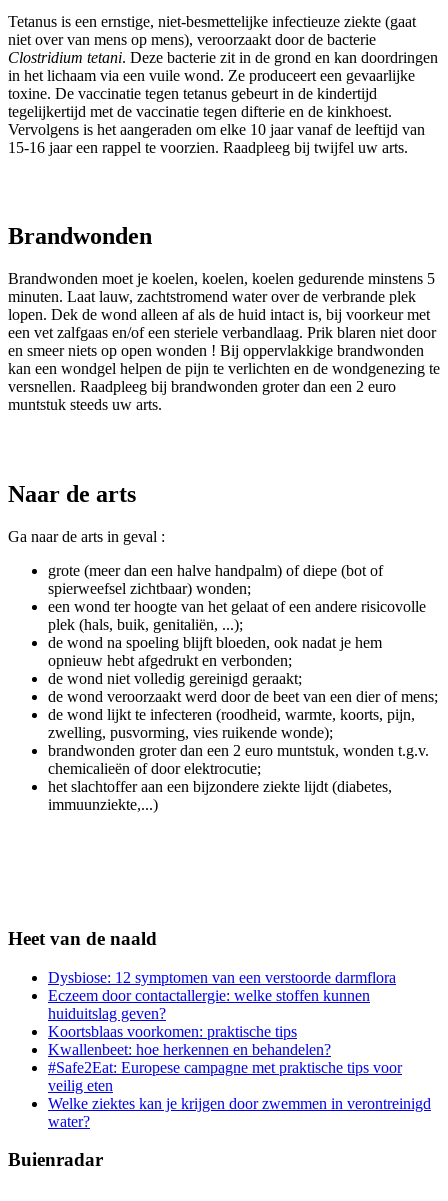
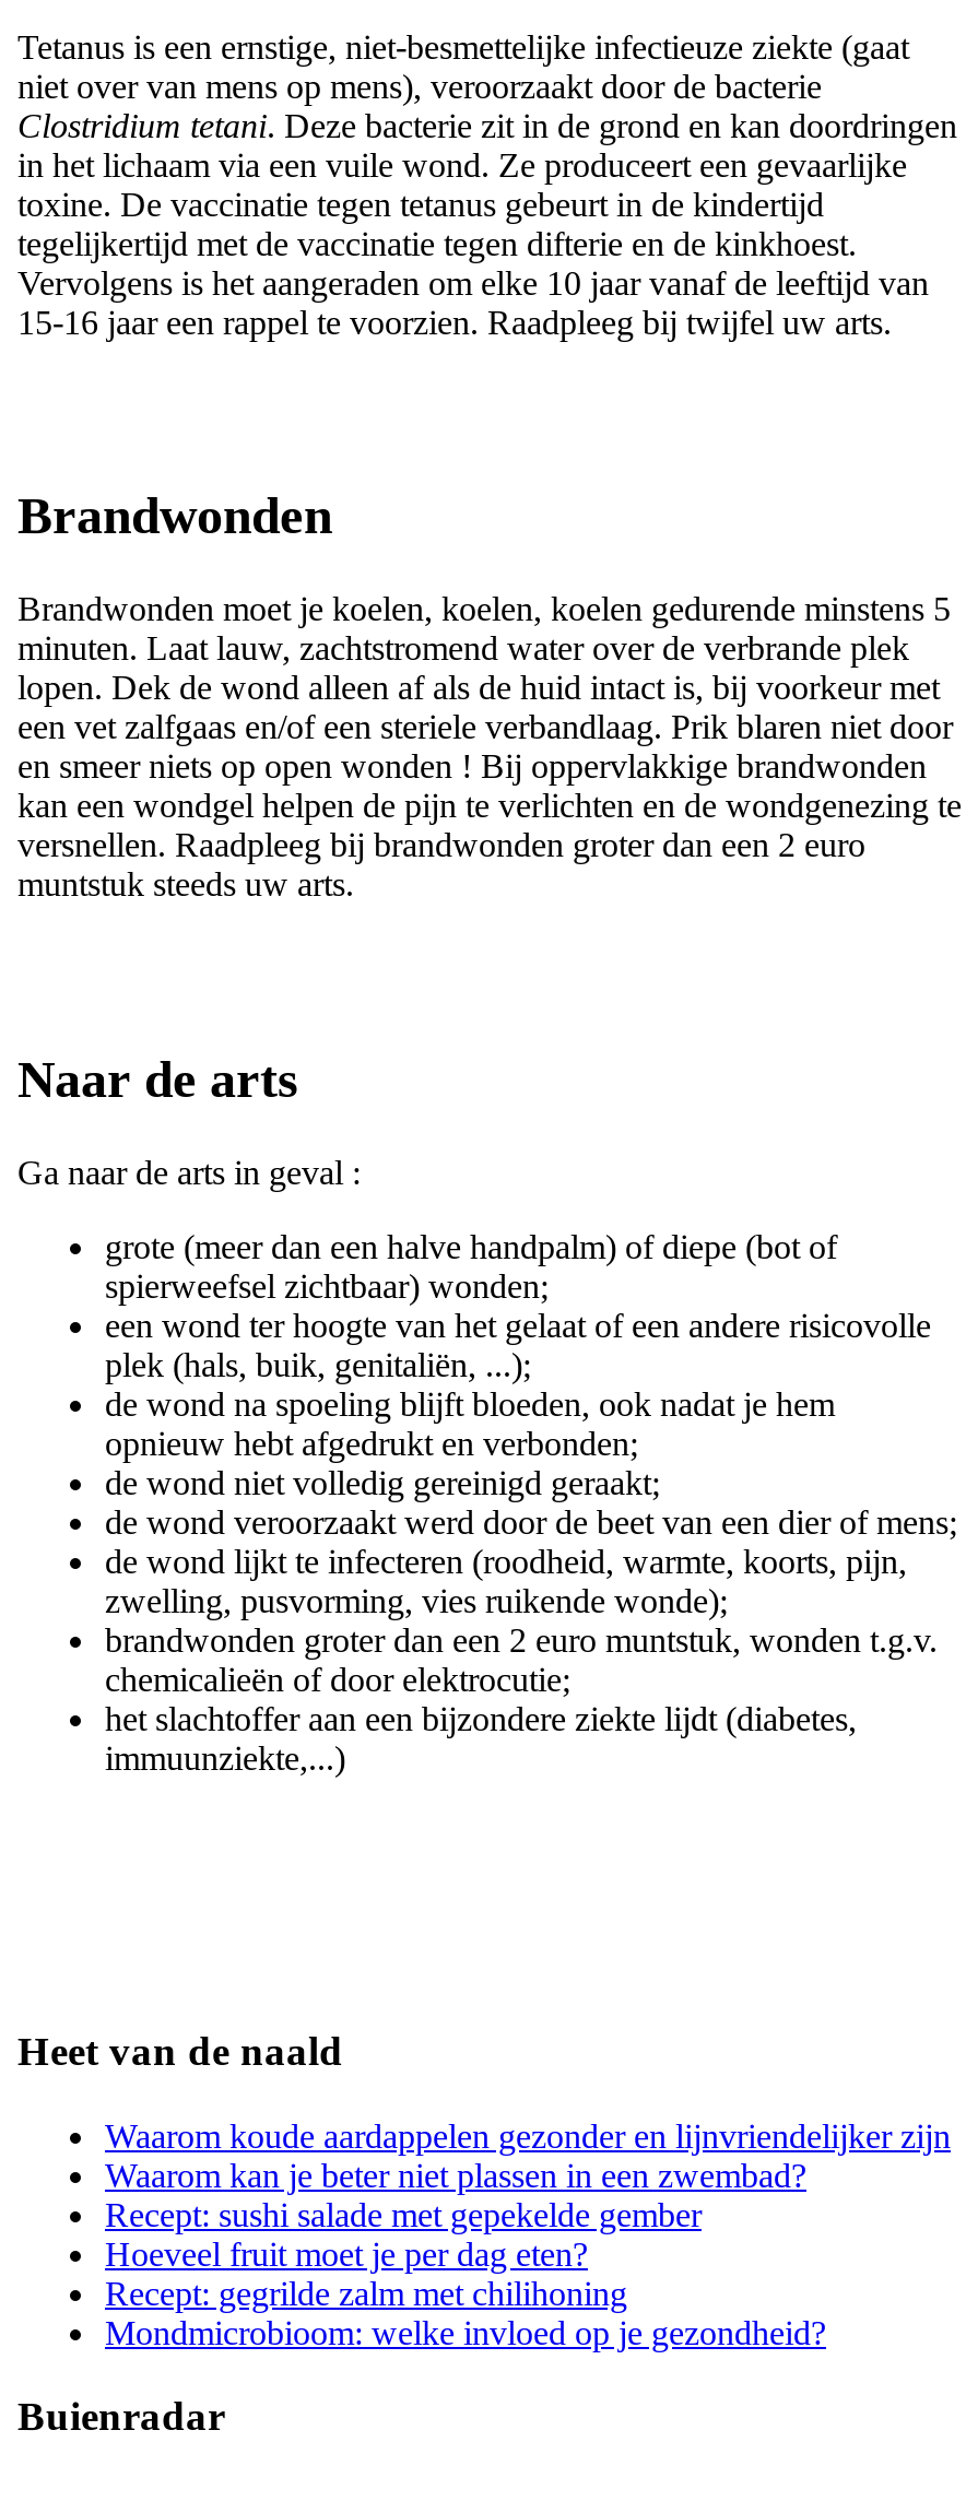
[48,968,431,1129] Dysbiose: 12 symptomen van een verstoorde darmflora | Eczeem door contactallergie: welke stoffen kunnen | huiduitslag geven? | Koortsblaas voorkomen: praktische tips | Kwallenbeet: hoe herkennen en behandelen? | #Safe2Eat: Europese campagne met praktische tips voor | veilig eten | Welke ziektes kan je krijgen door zwemmen in verontreinigd | water? -> [105,2116,951,2350] Waarom koude aardappelen gezonder en lijnvriendelijker zijn | Waarom kan je beter niet plassen in een zwembad? | Recept: sushi salade met gepekelde gember | Hoeveel fruit moet je per dag eten? | Recept: gegrilde zalm met chilihoning | Mondmicrobioom: welke invloed op je gezondheid?

